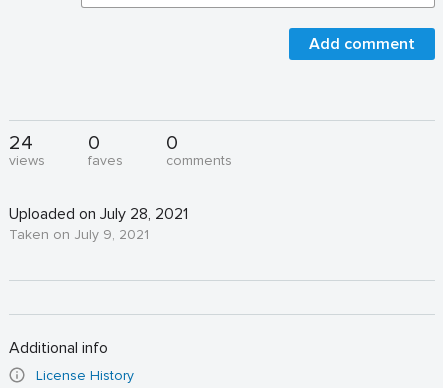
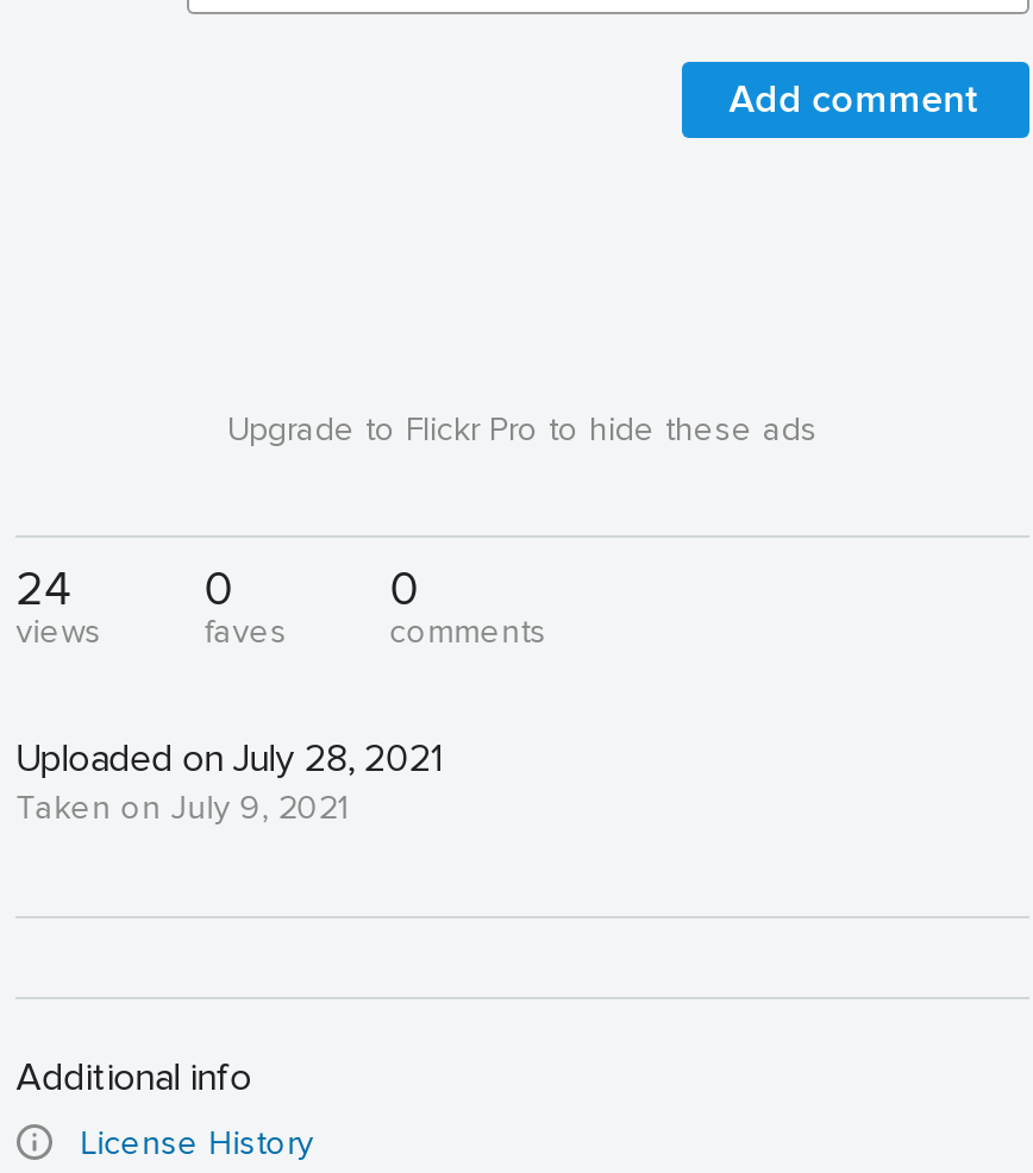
none -> [227,409,818,450] Upgrade to Flickr Pro to hide these ads

